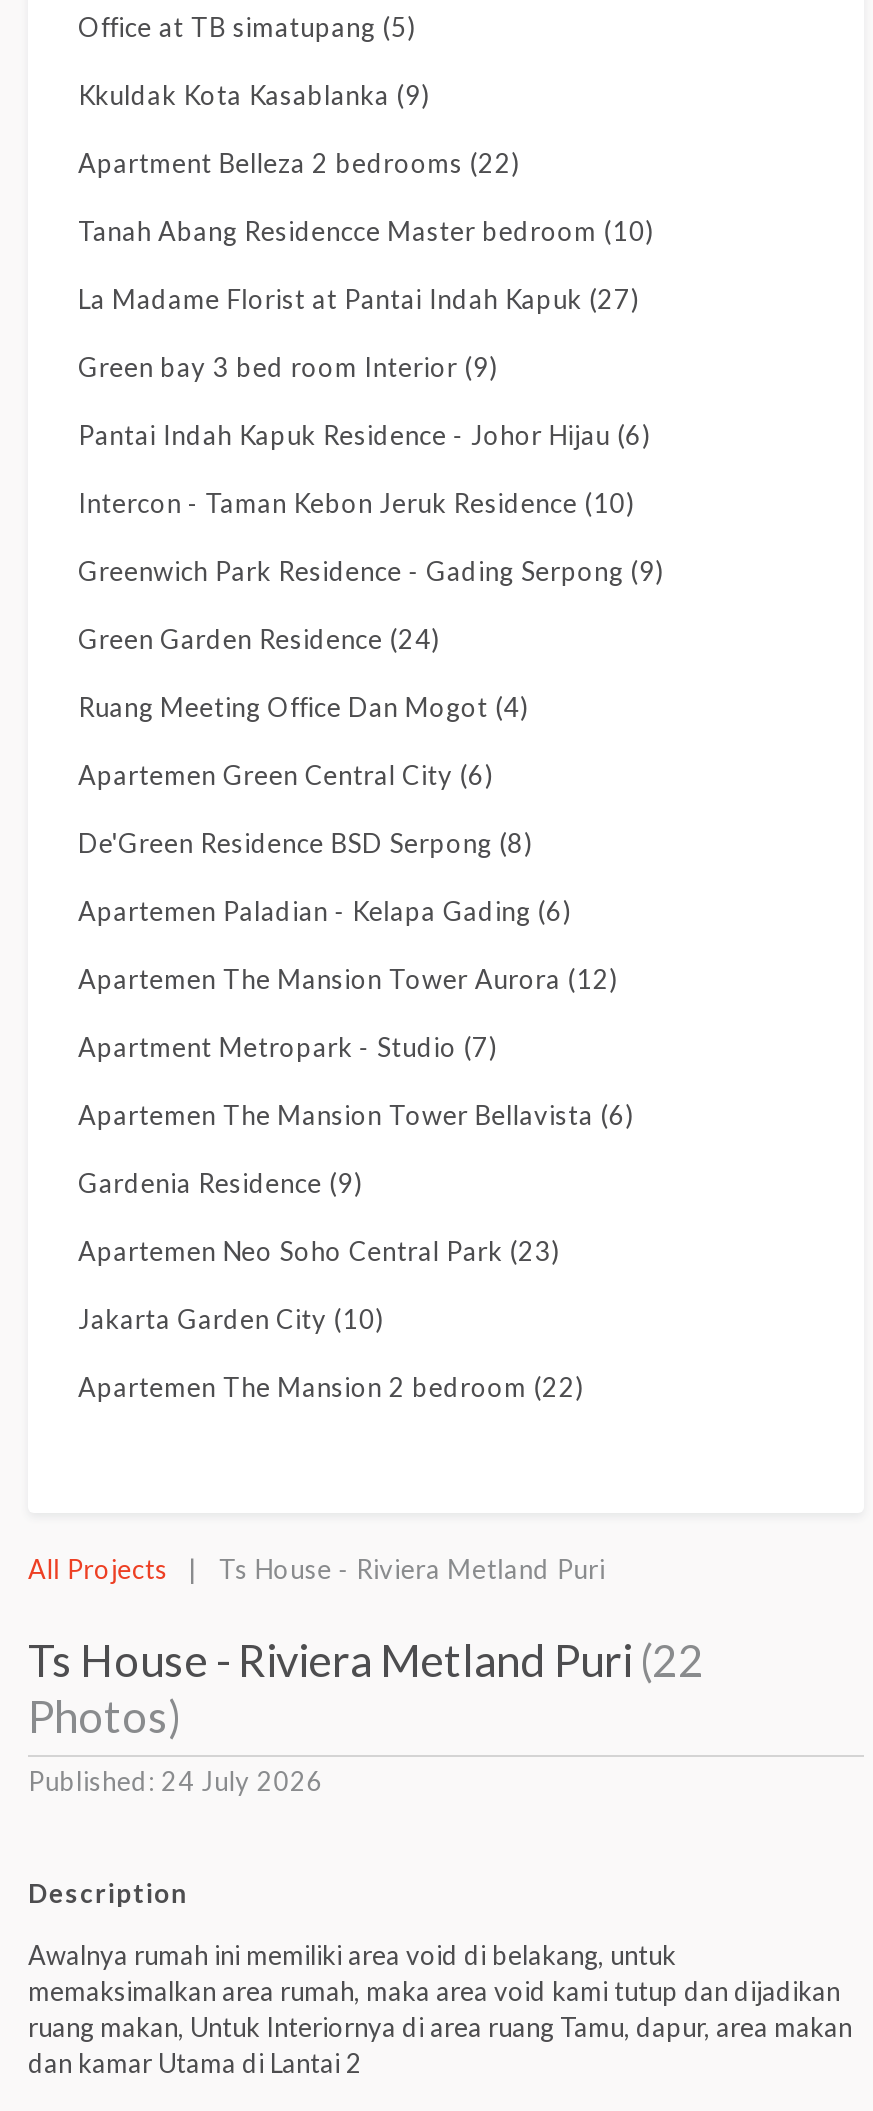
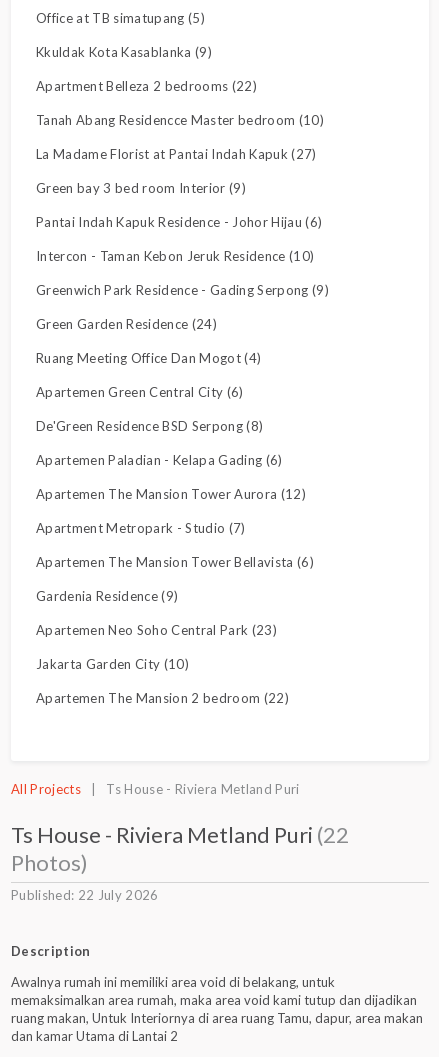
[28,1765,323,1797] Published: 24 July 2026 -> [11,887,159,903] Published: 22 July 2026

